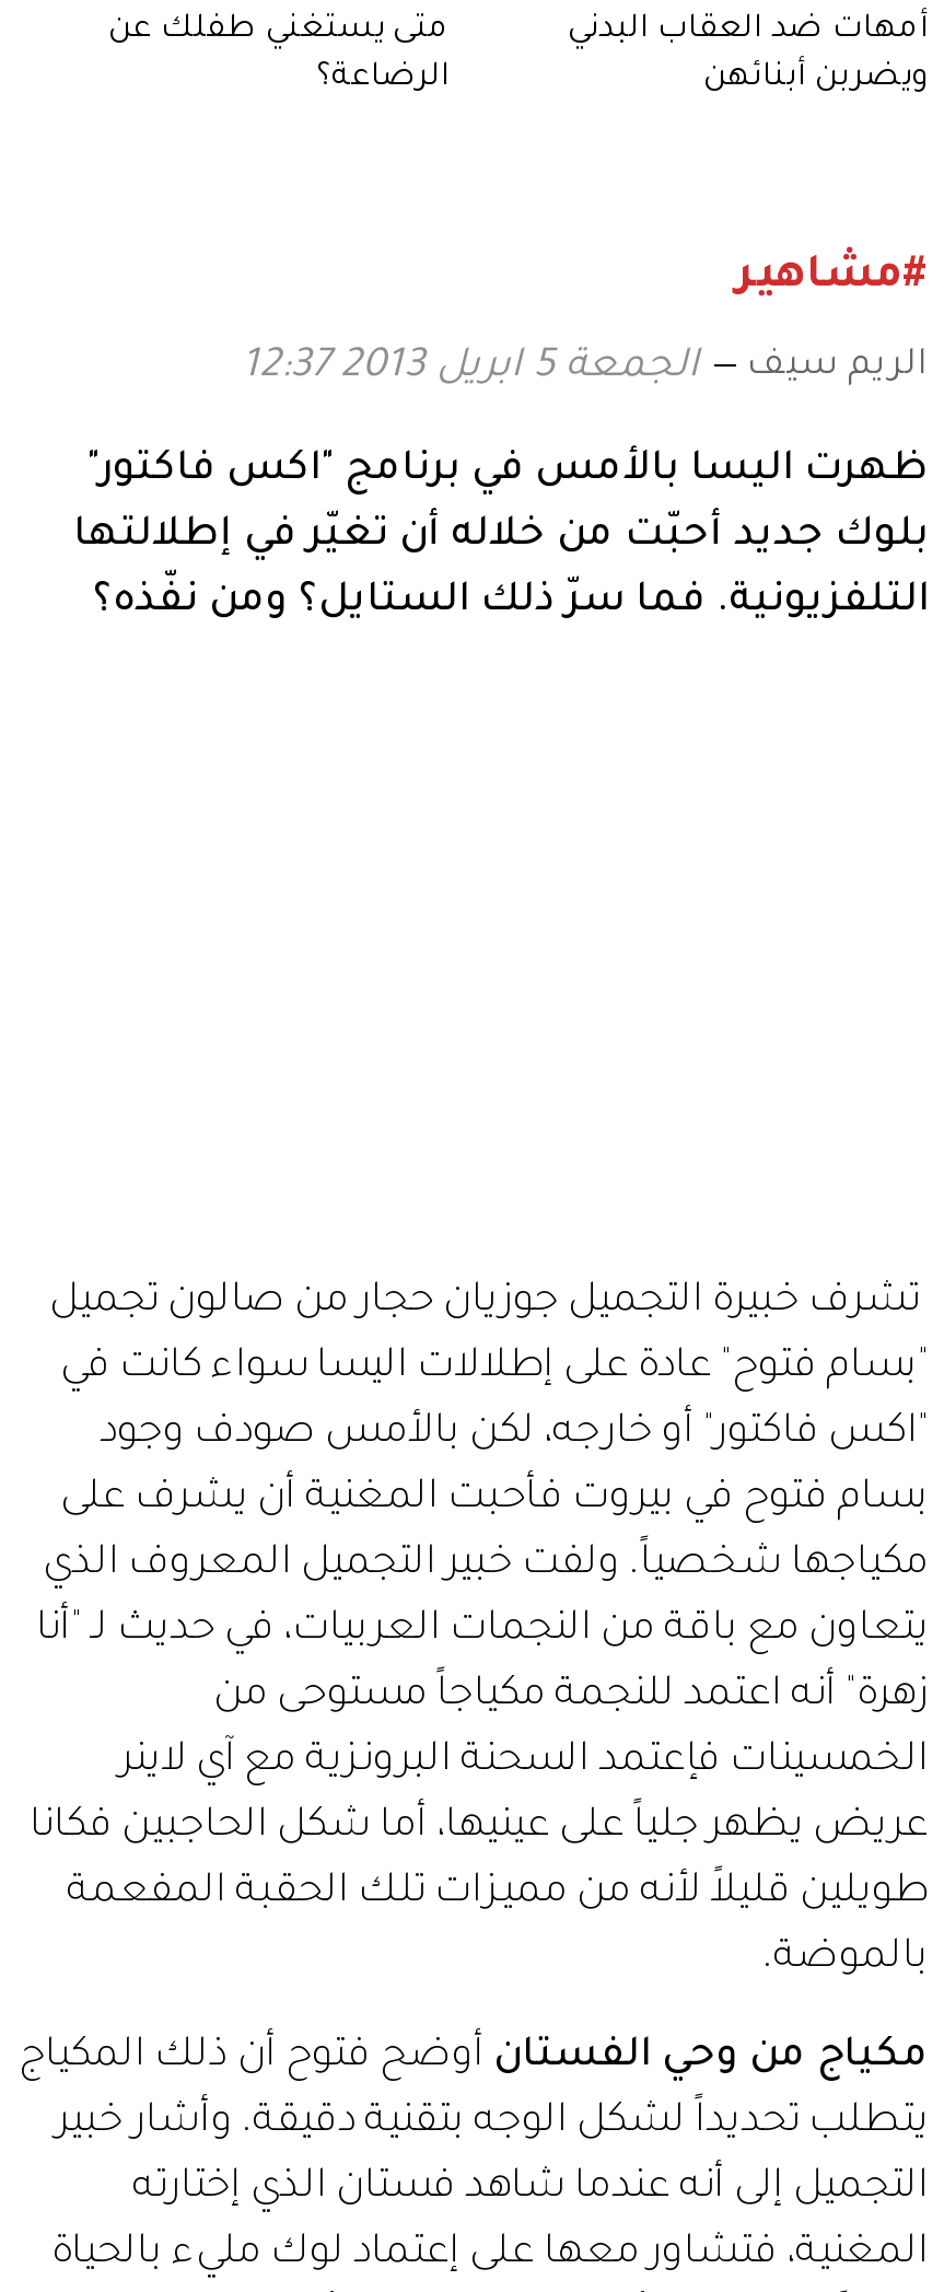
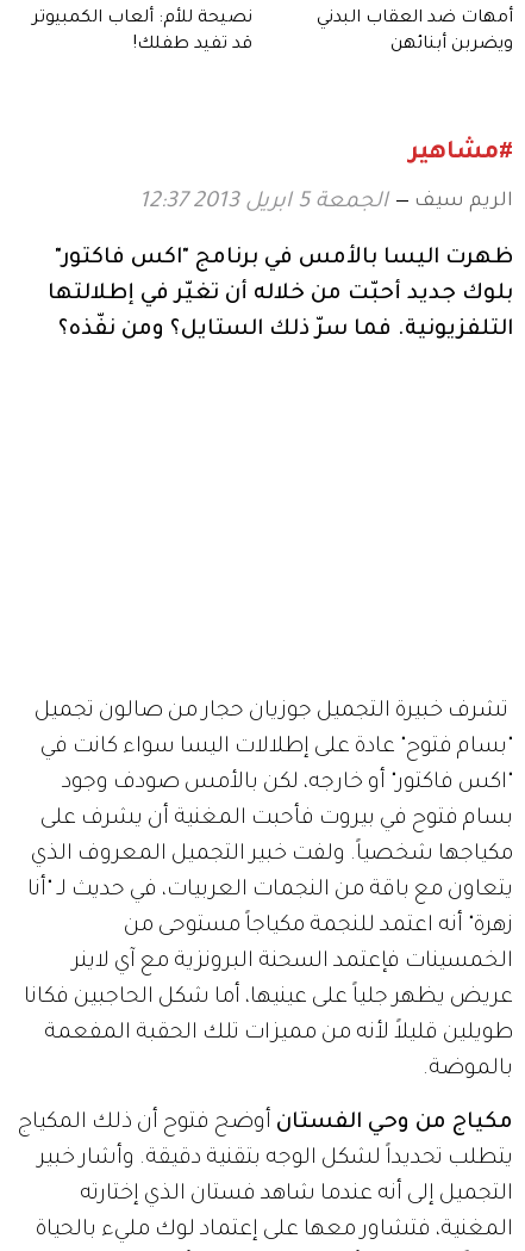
[108,14,450,97] متى يستغني طفلك عن | الرضاعة؟ -> [32,9,252,55] نصيحة للأم: ألعاب الكمبيوتر | قد تفيد طفلك!

